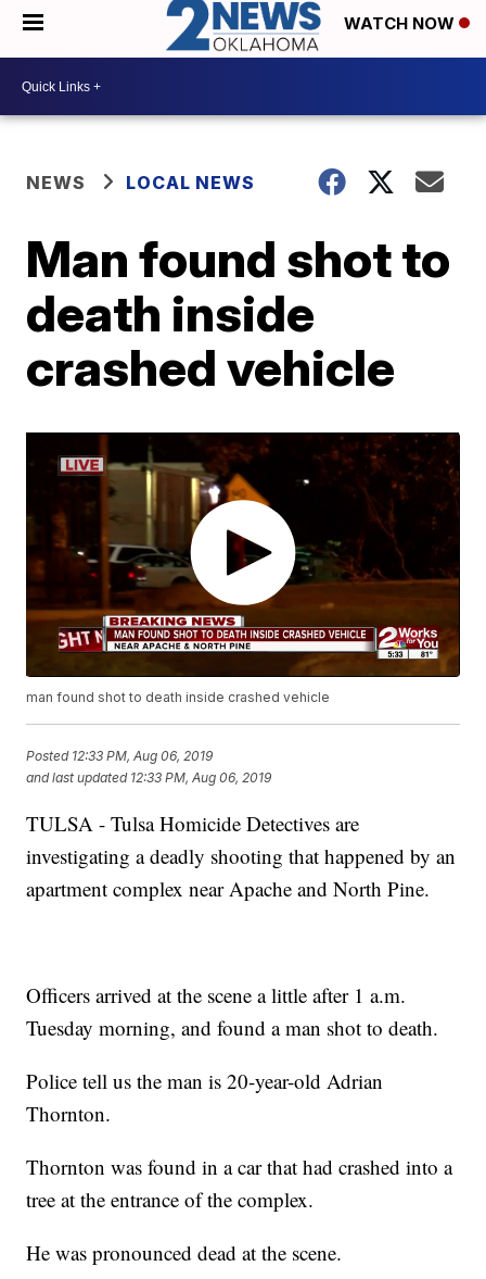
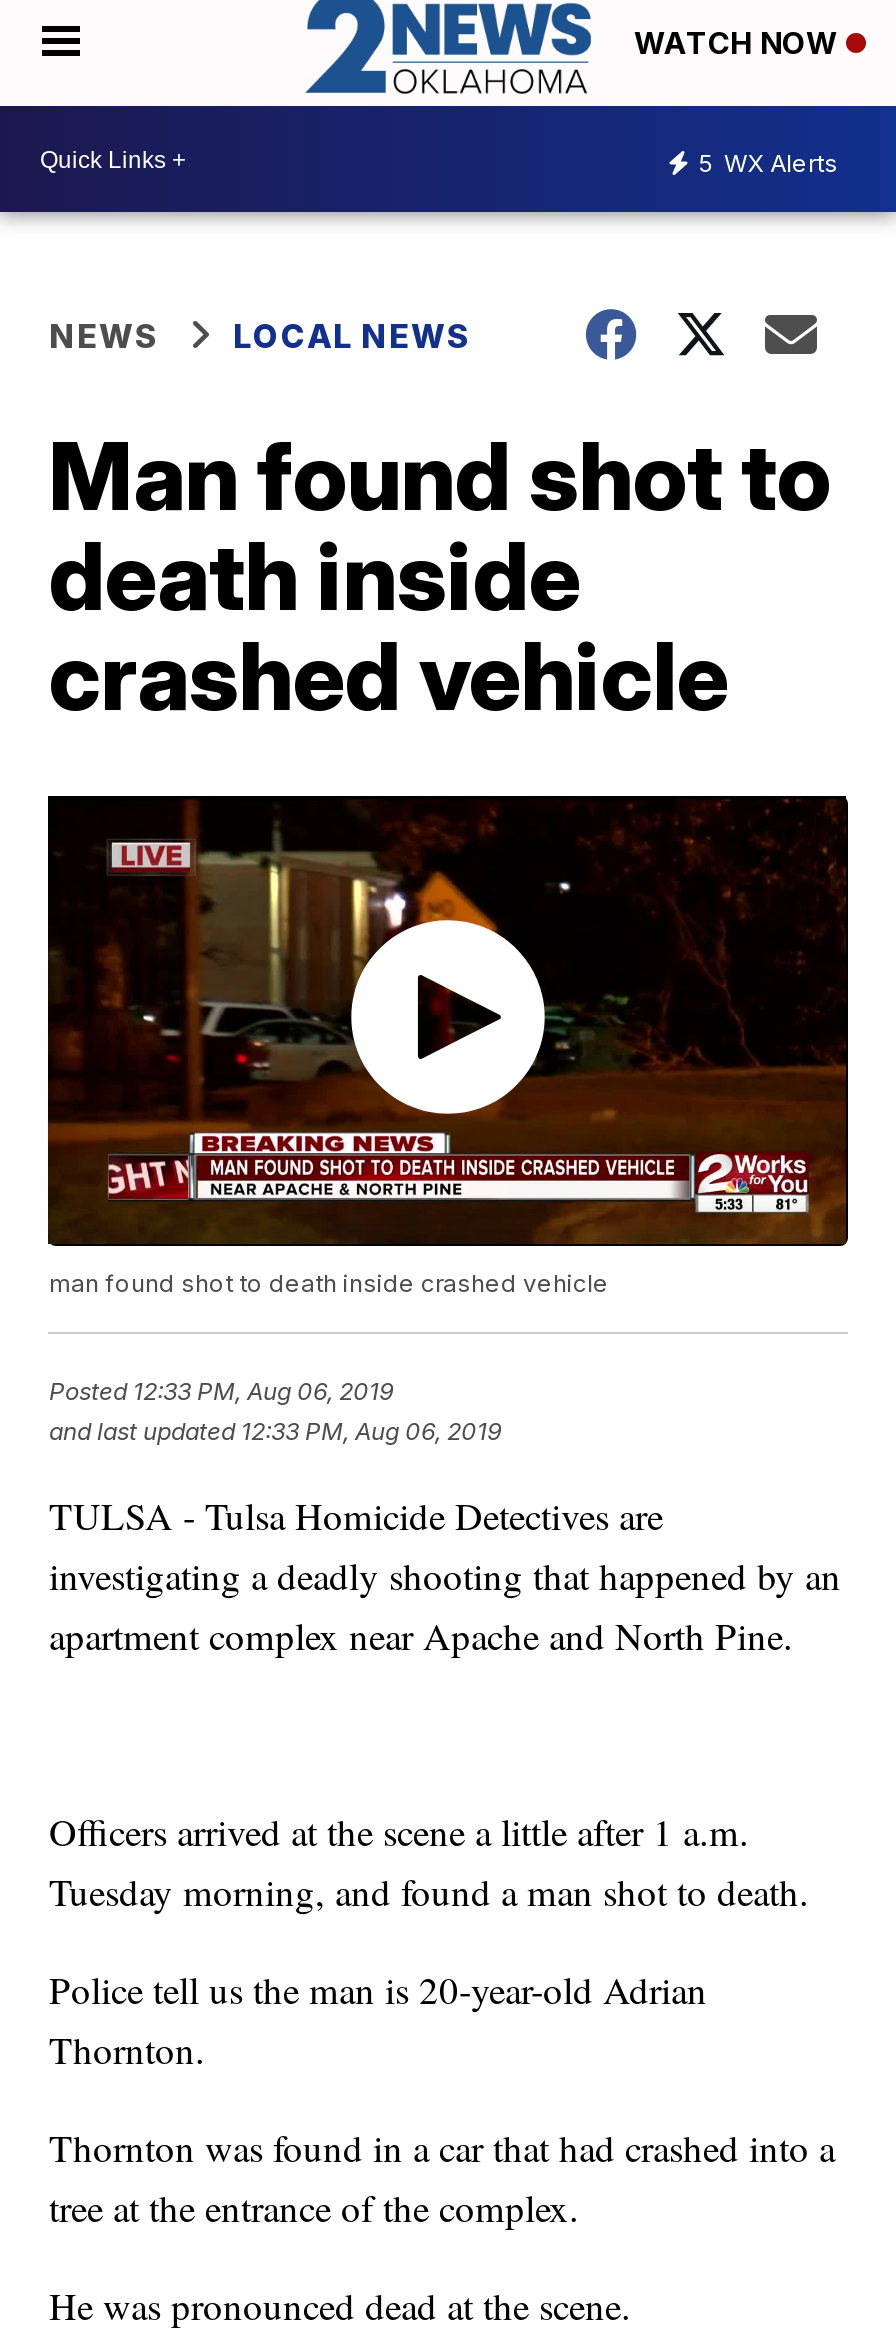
none -> [698,147,838,177] 5 WX Alerts

